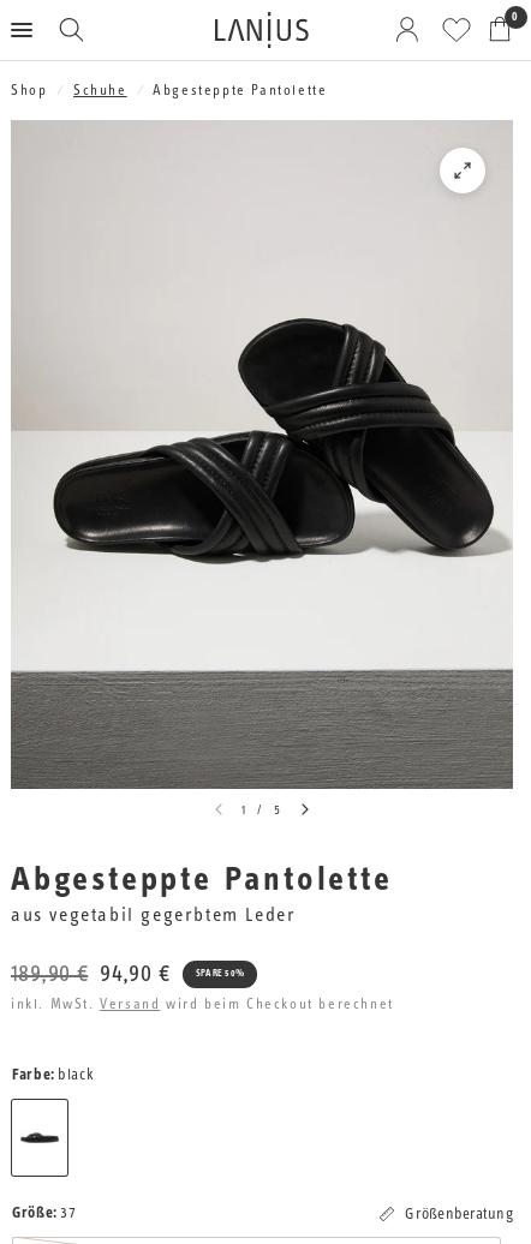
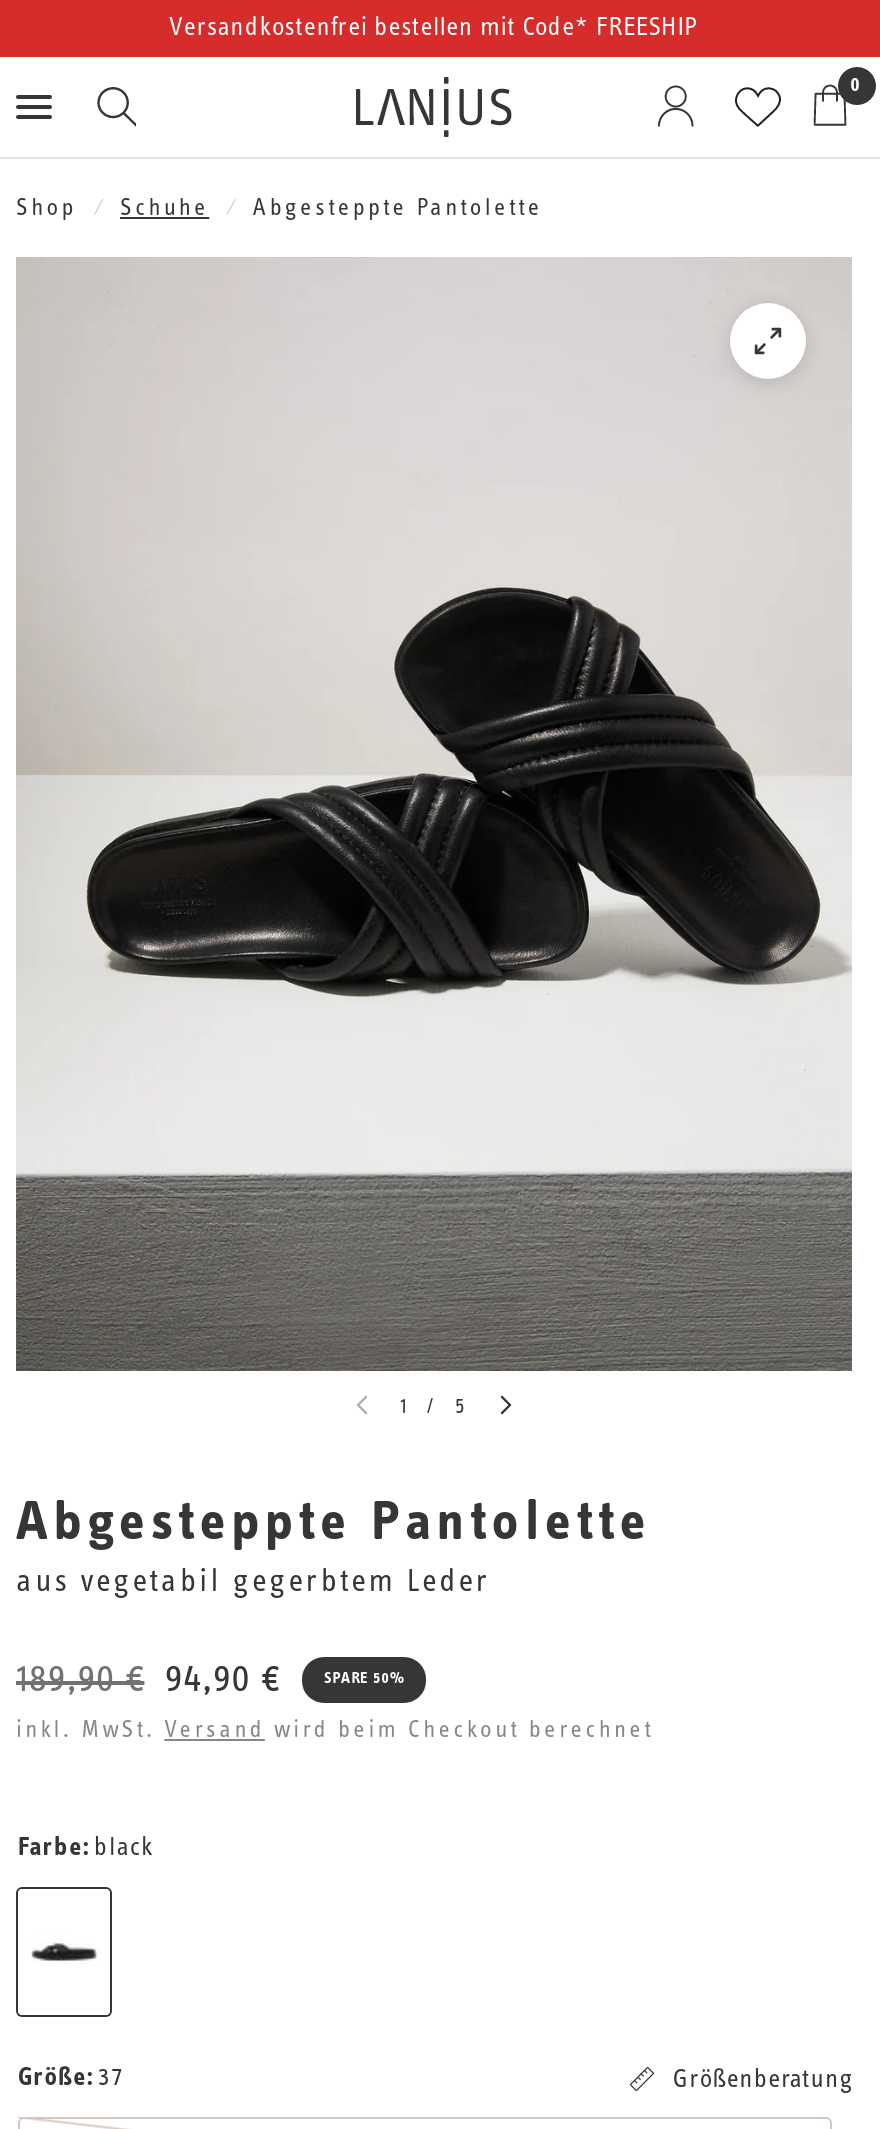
none -> [169,14,699,40] Versandkostenfrei bestellen mit Code* FREESHIP

